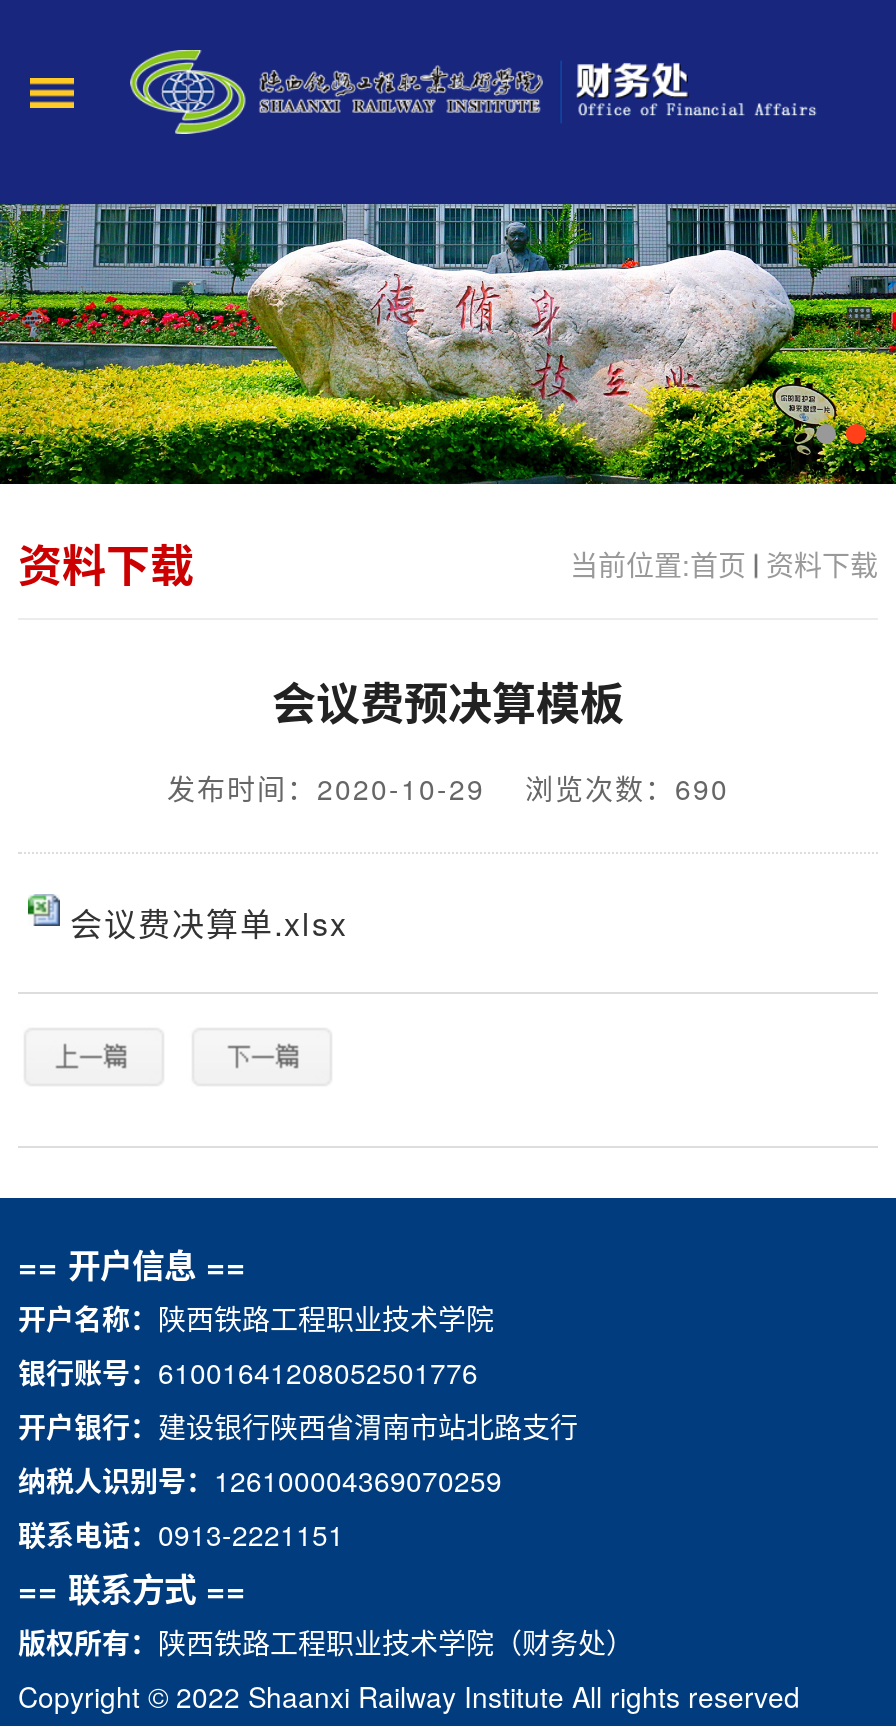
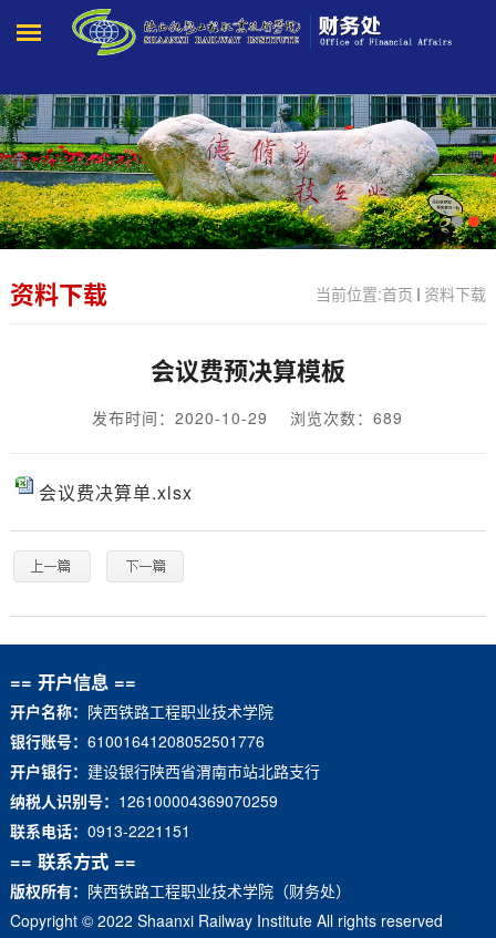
[167,768,729,808] 发布时间：2020-10-29 浏览次数：690 -> [92,407,404,429] 发布时间：2020-10-29 浏览次数：689

